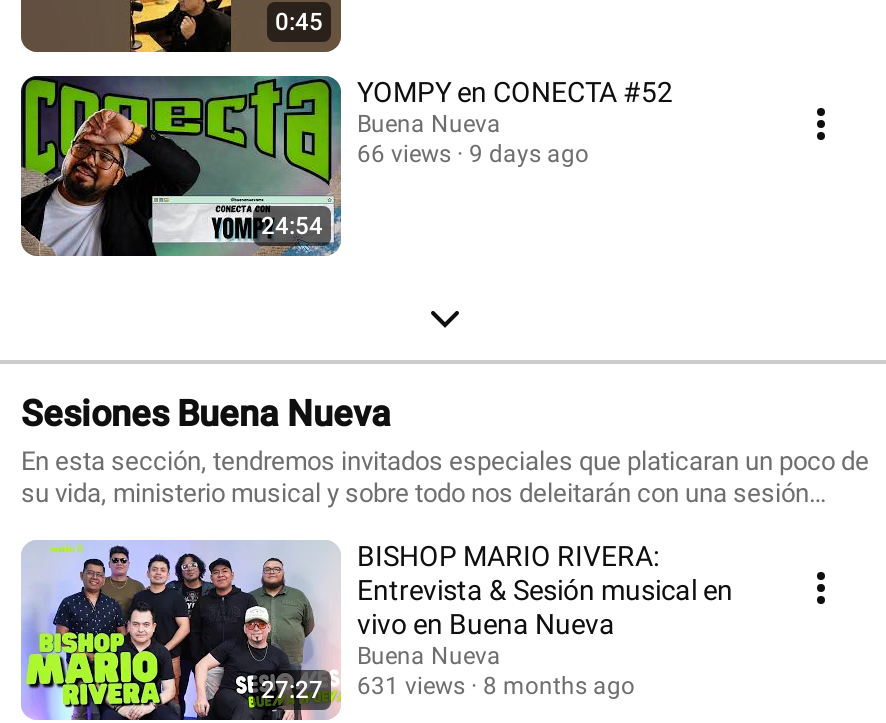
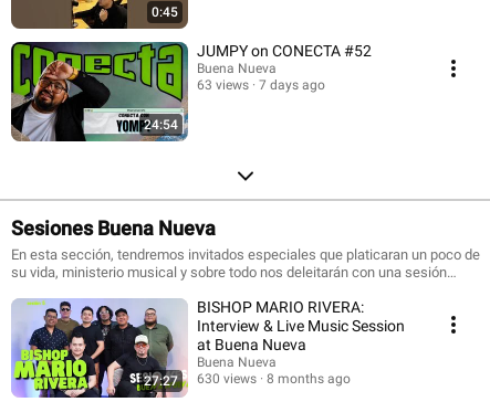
[357,76,673,108] YOMPY en CONECTA #52 -> [197,42,372,60] JUMPY on CONECTA #52
[357,140,451,168] 66 views -> [197,77,249,93] 63 views
[469,140,589,168] 9 days ago -> [259,77,325,93] 7 days ago
[357,574,733,640] Entrevista & Sesión musical en | vivo en Buena Nueva -> [197,317,405,353] Interview & Live Music Session | at Buena Nueva
[261,672,635,704] 27:27 631 views 8 months ago -> [144,371,351,389] 27:27 630 views 8 months ago

